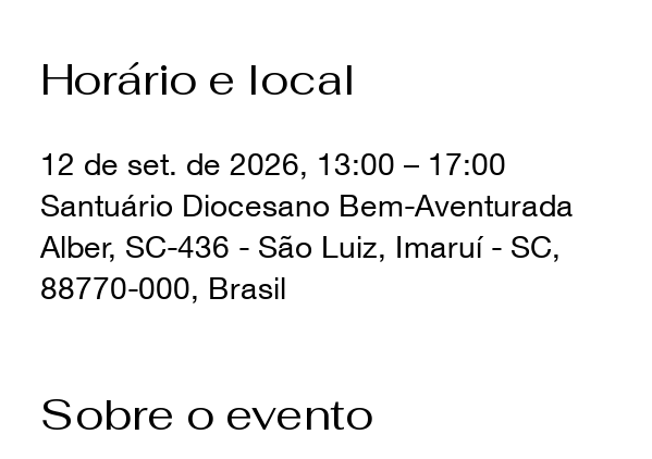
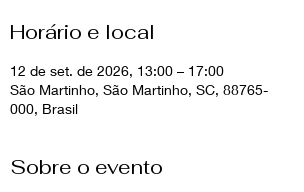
[40,186,574,306] Santuário Diocesano Bem-Aventurada | Alber, SC-436 - São Luiz, Imaruí - SC, | 88770-000, Brasil -> [10,81,268,117] São Martinho, São Martinho, SC, 88765- | 000, Brasil

